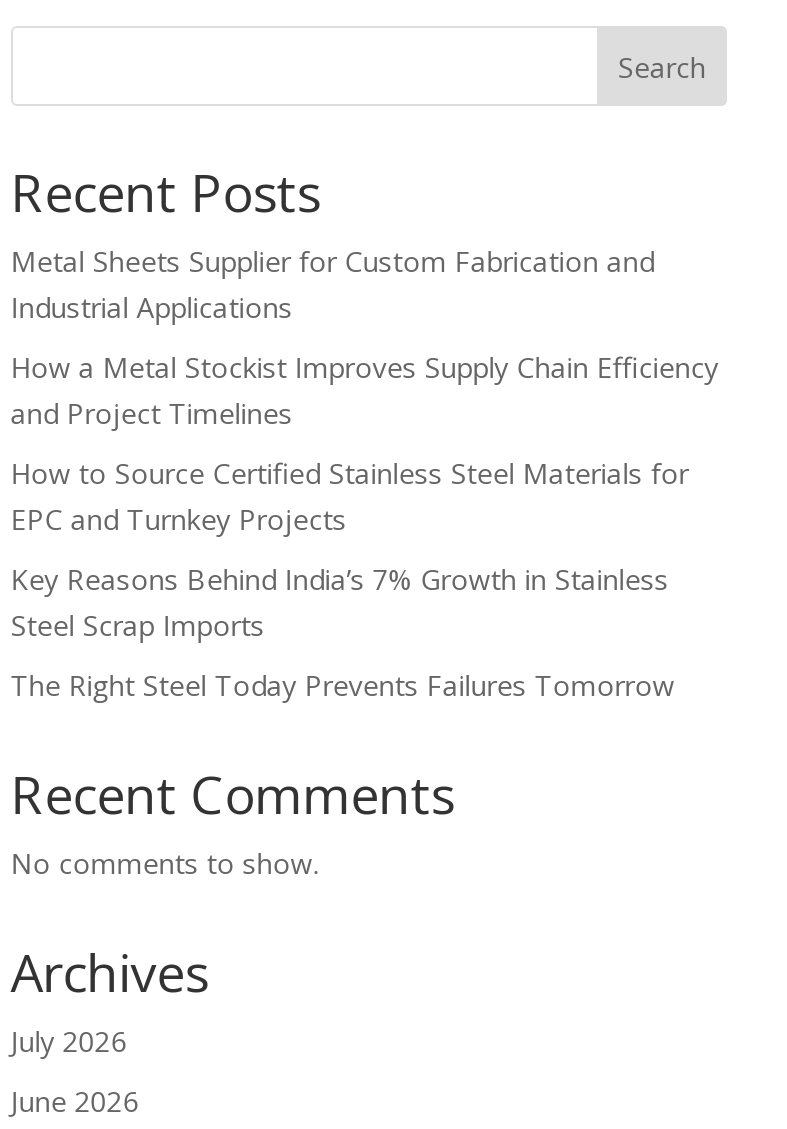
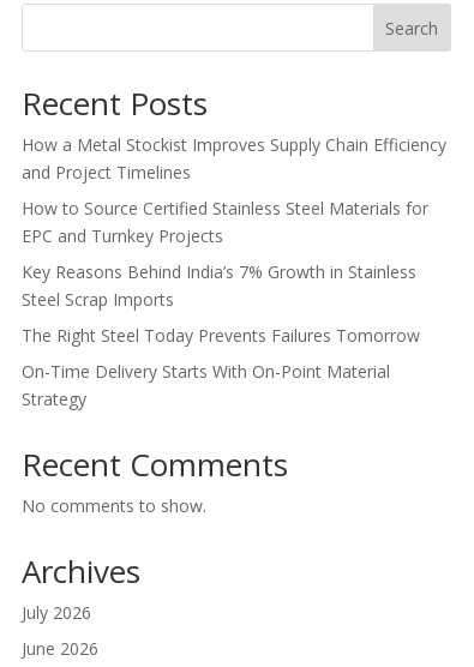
[11,242,655,326] Metal Sheets Supplier for Custom Fabrication and | Industrial Applications -> none
moved [11,348,719,704] -> [21,133,446,347]: How a Metal Stockist Improves Supply Chain Efficiency | and Project Timelines | How to Source Certified Stainless Steel Materials for | EPC and Turnkey Projects | Key Reasons Behind India’s 7% Growth in Stainless | Steel Scrap Imports | The Right Steel Today Prevents Failures Tomorrow
none -> [21,360,390,410] On-Time Delivery Starts With On-Point Material | Strategy

